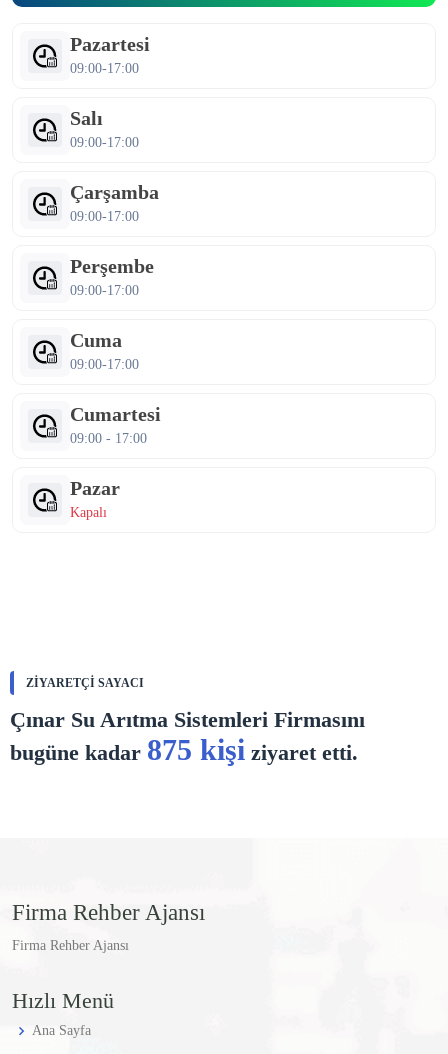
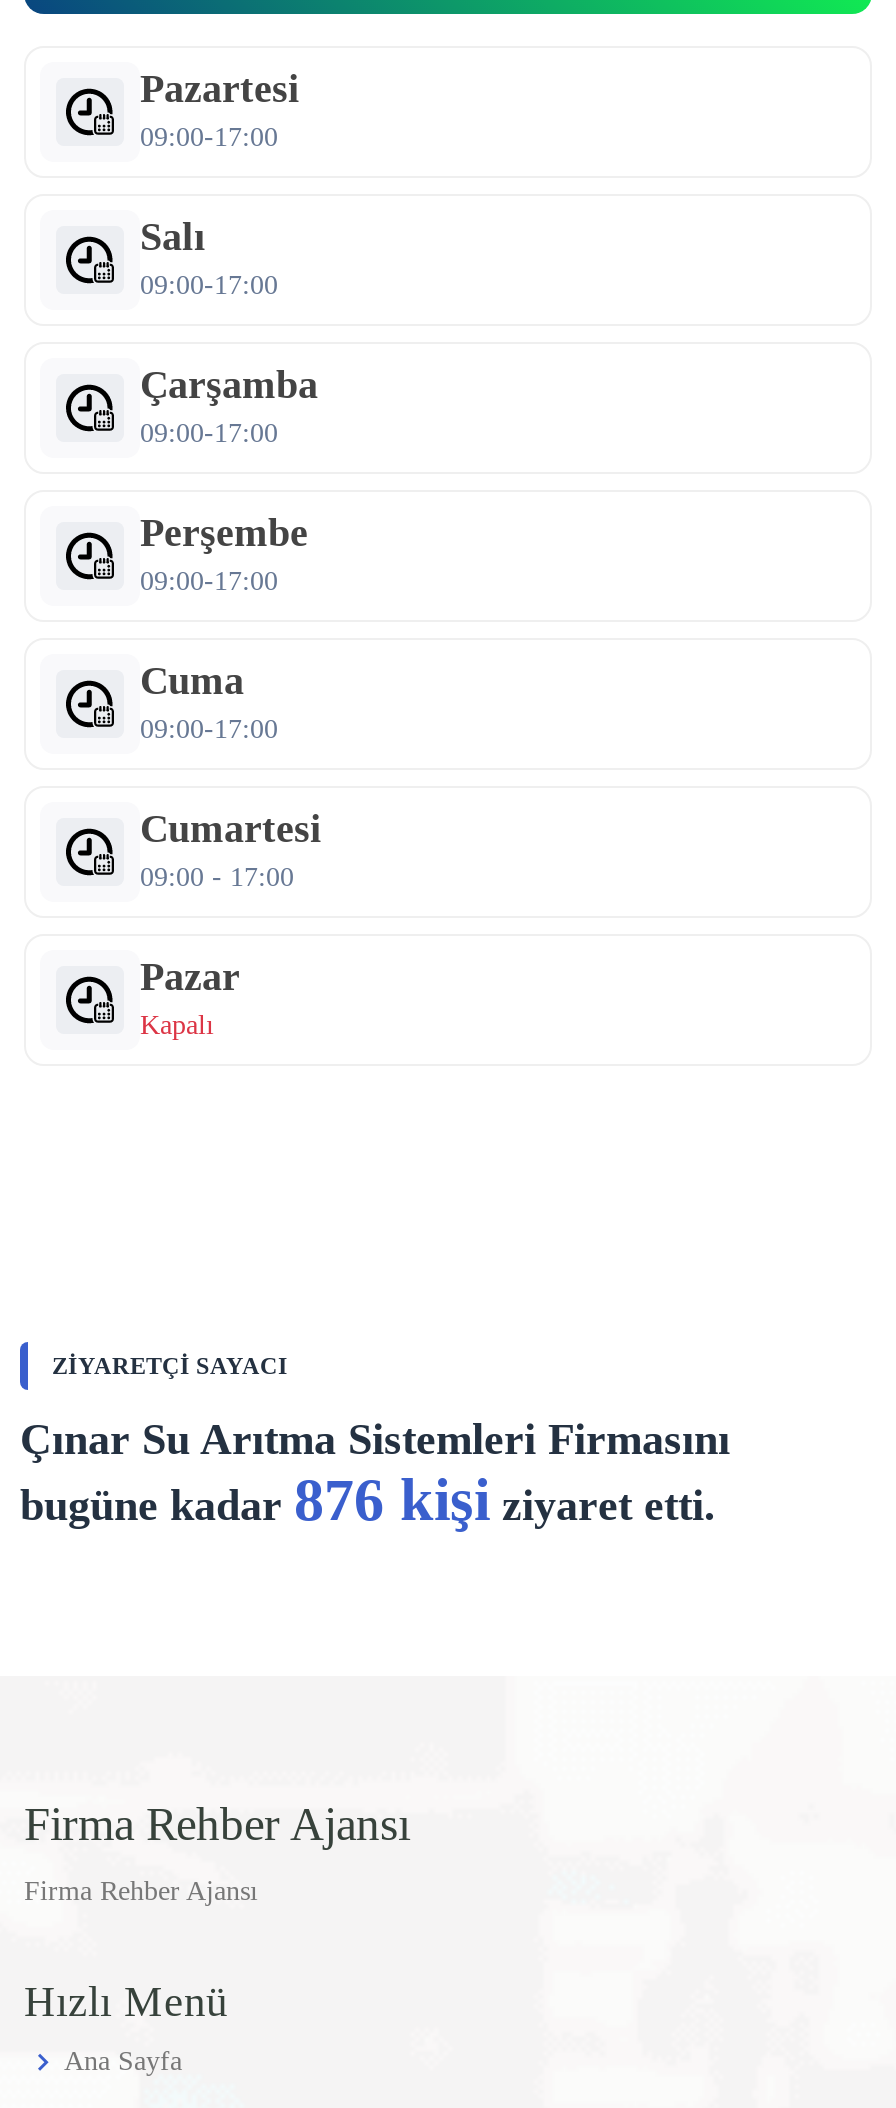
[10,733,358,766] bugüne kadar 875 kişi ziyaret etti. -> [20,1465,716,1531] bugüne kadar 876 kişi ziyaret etti.

